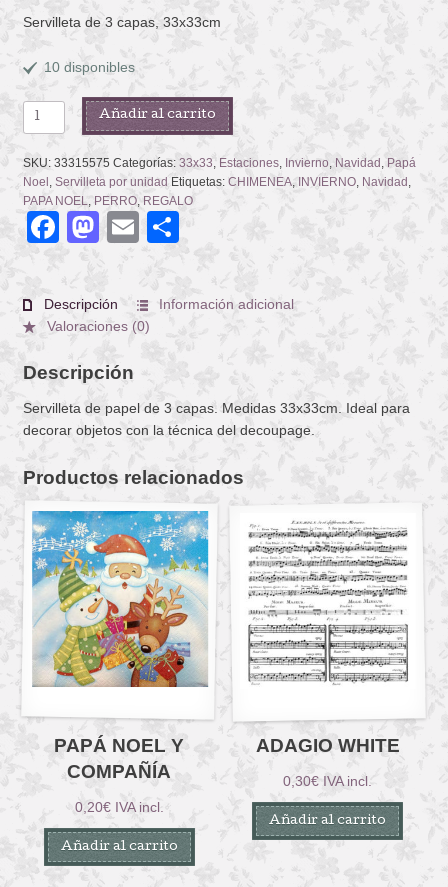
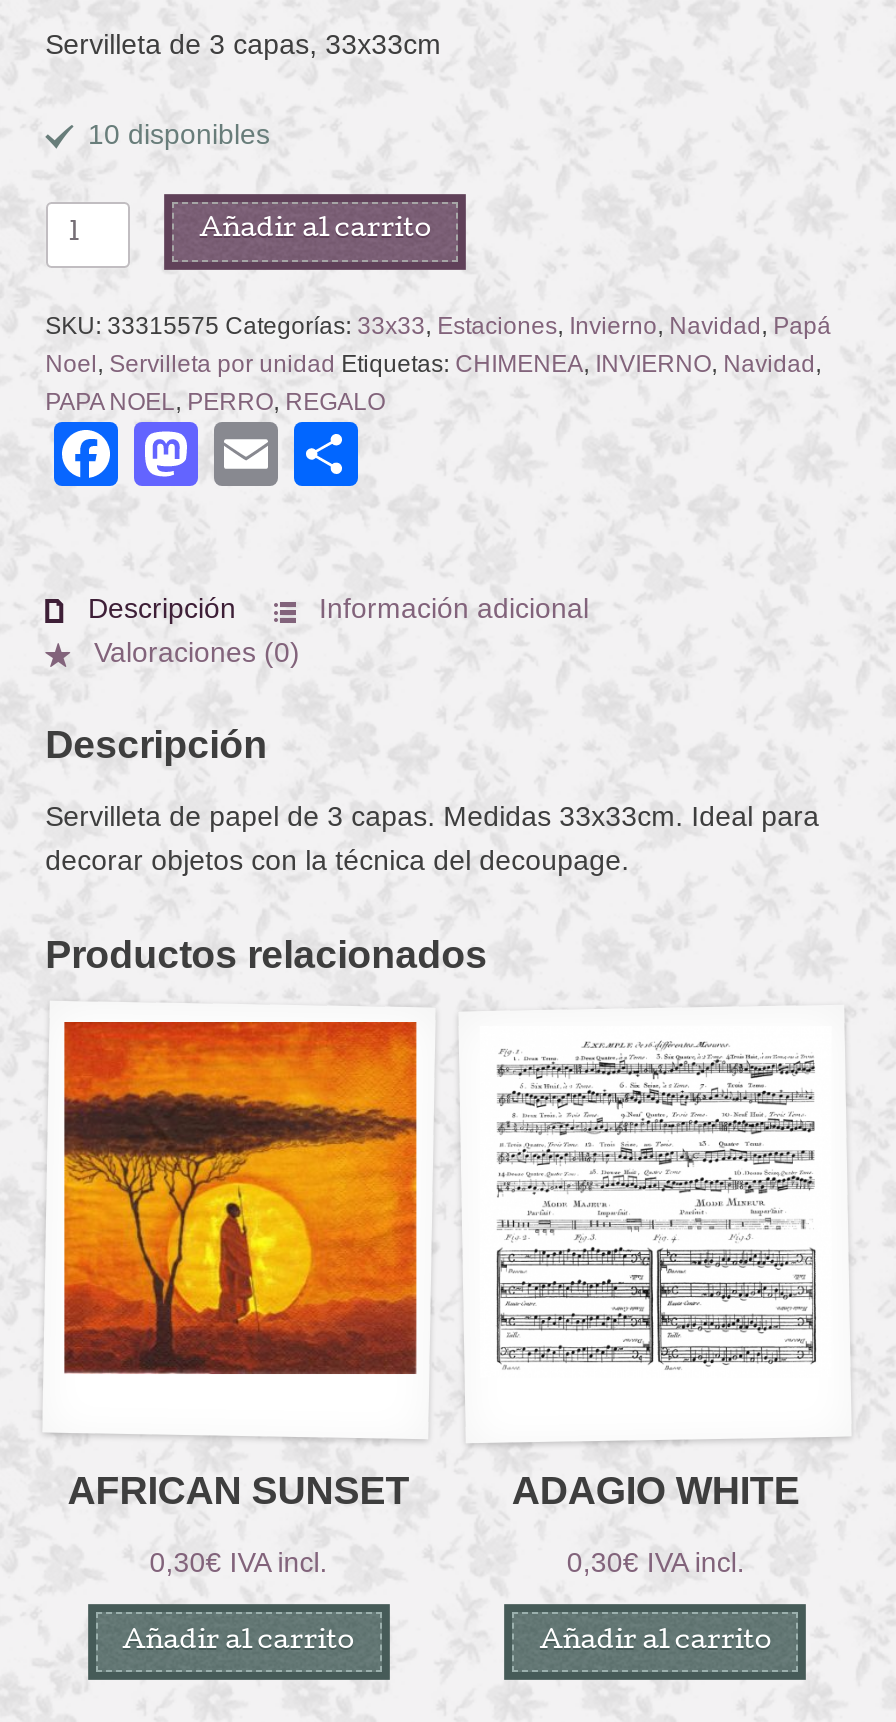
[31,510,209,688] [image] -> [62,1020,418,1376] [image]
[54,734,184,782] PAPÁ NOEL Y | COMPAÑÍA -> [68,1468,410,1512] AFRICAN SUNSET
[75,799,164,815] 0,20€ IVA incl. -> [150,1546,328,1578] 0,30€ IVA incl.

